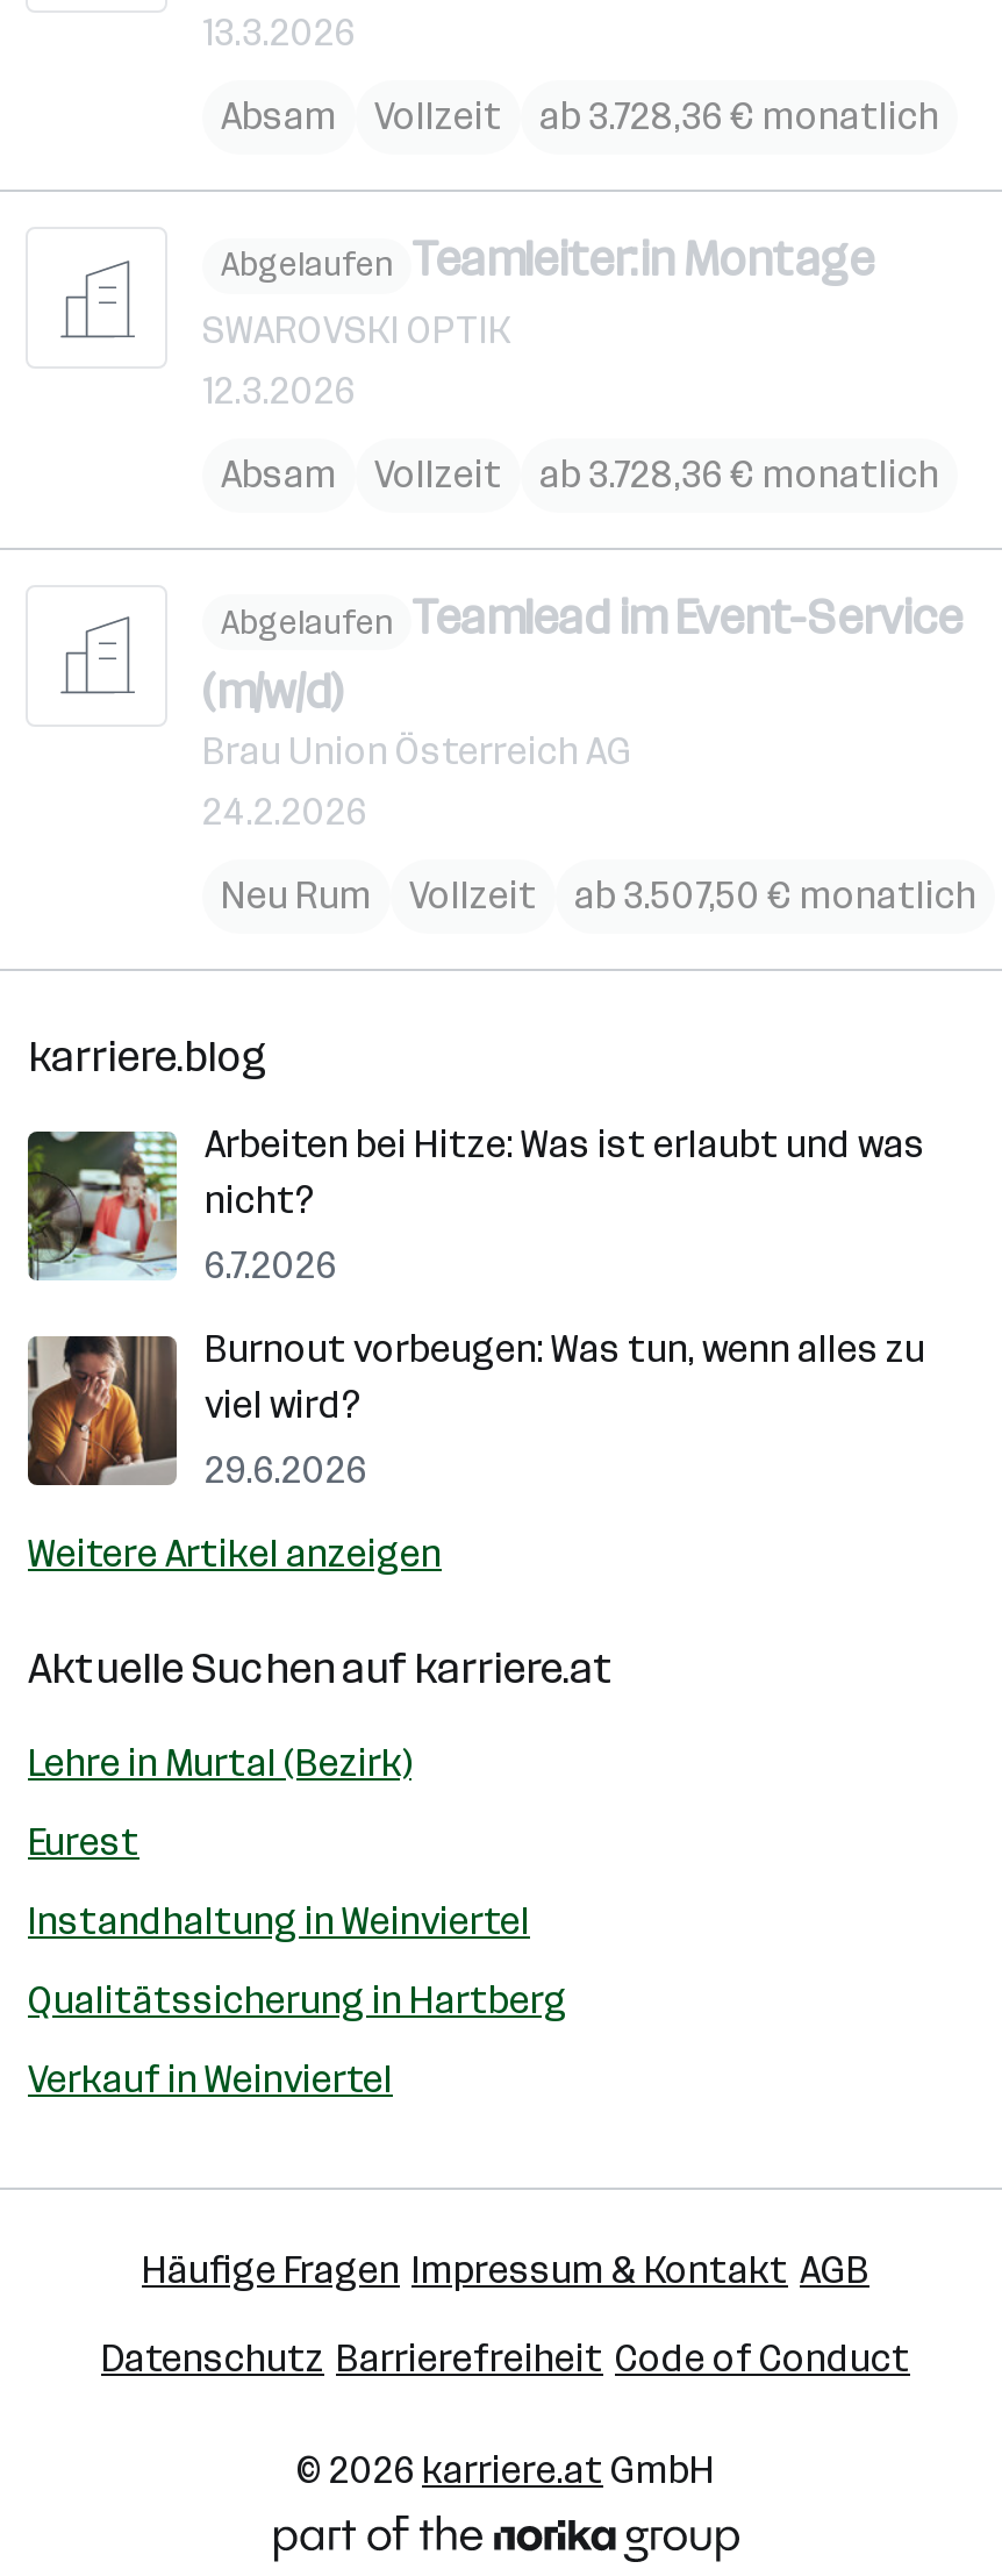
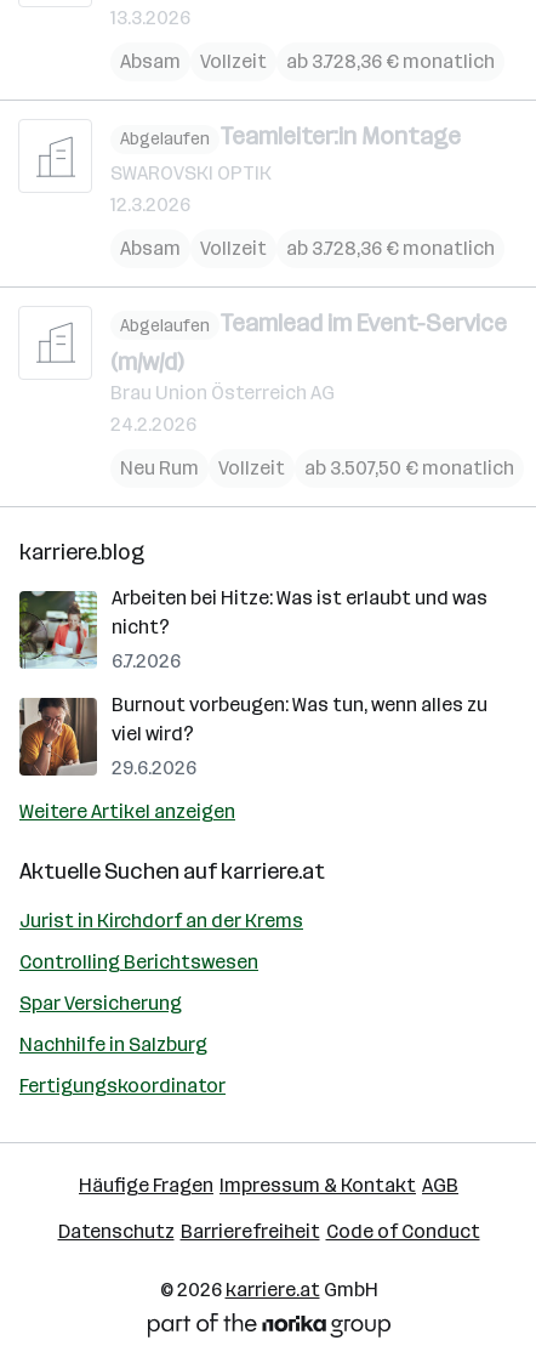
[28,1741,411,1785] Lehre in Murtal (Bezirk) -> [19,909,303,932] Jurist in Kirchdorf an der Krems
[28,1820,139,1864] Eurest -> [19,950,258,973] Controlling Berichtswesen
[28,1899,530,1943] Instandhaltung in Weinviertel -> [19,992,182,1015] Spar Versicherung
[28,1978,567,2022] Qualitätssicherung in Hartberg -> [19,1033,207,1056] Nachhilfe in Salzburg
[28,2057,393,2102] Verkauf in Weinviertel -> [19,1074,226,1097] Fertigungskoordinator

